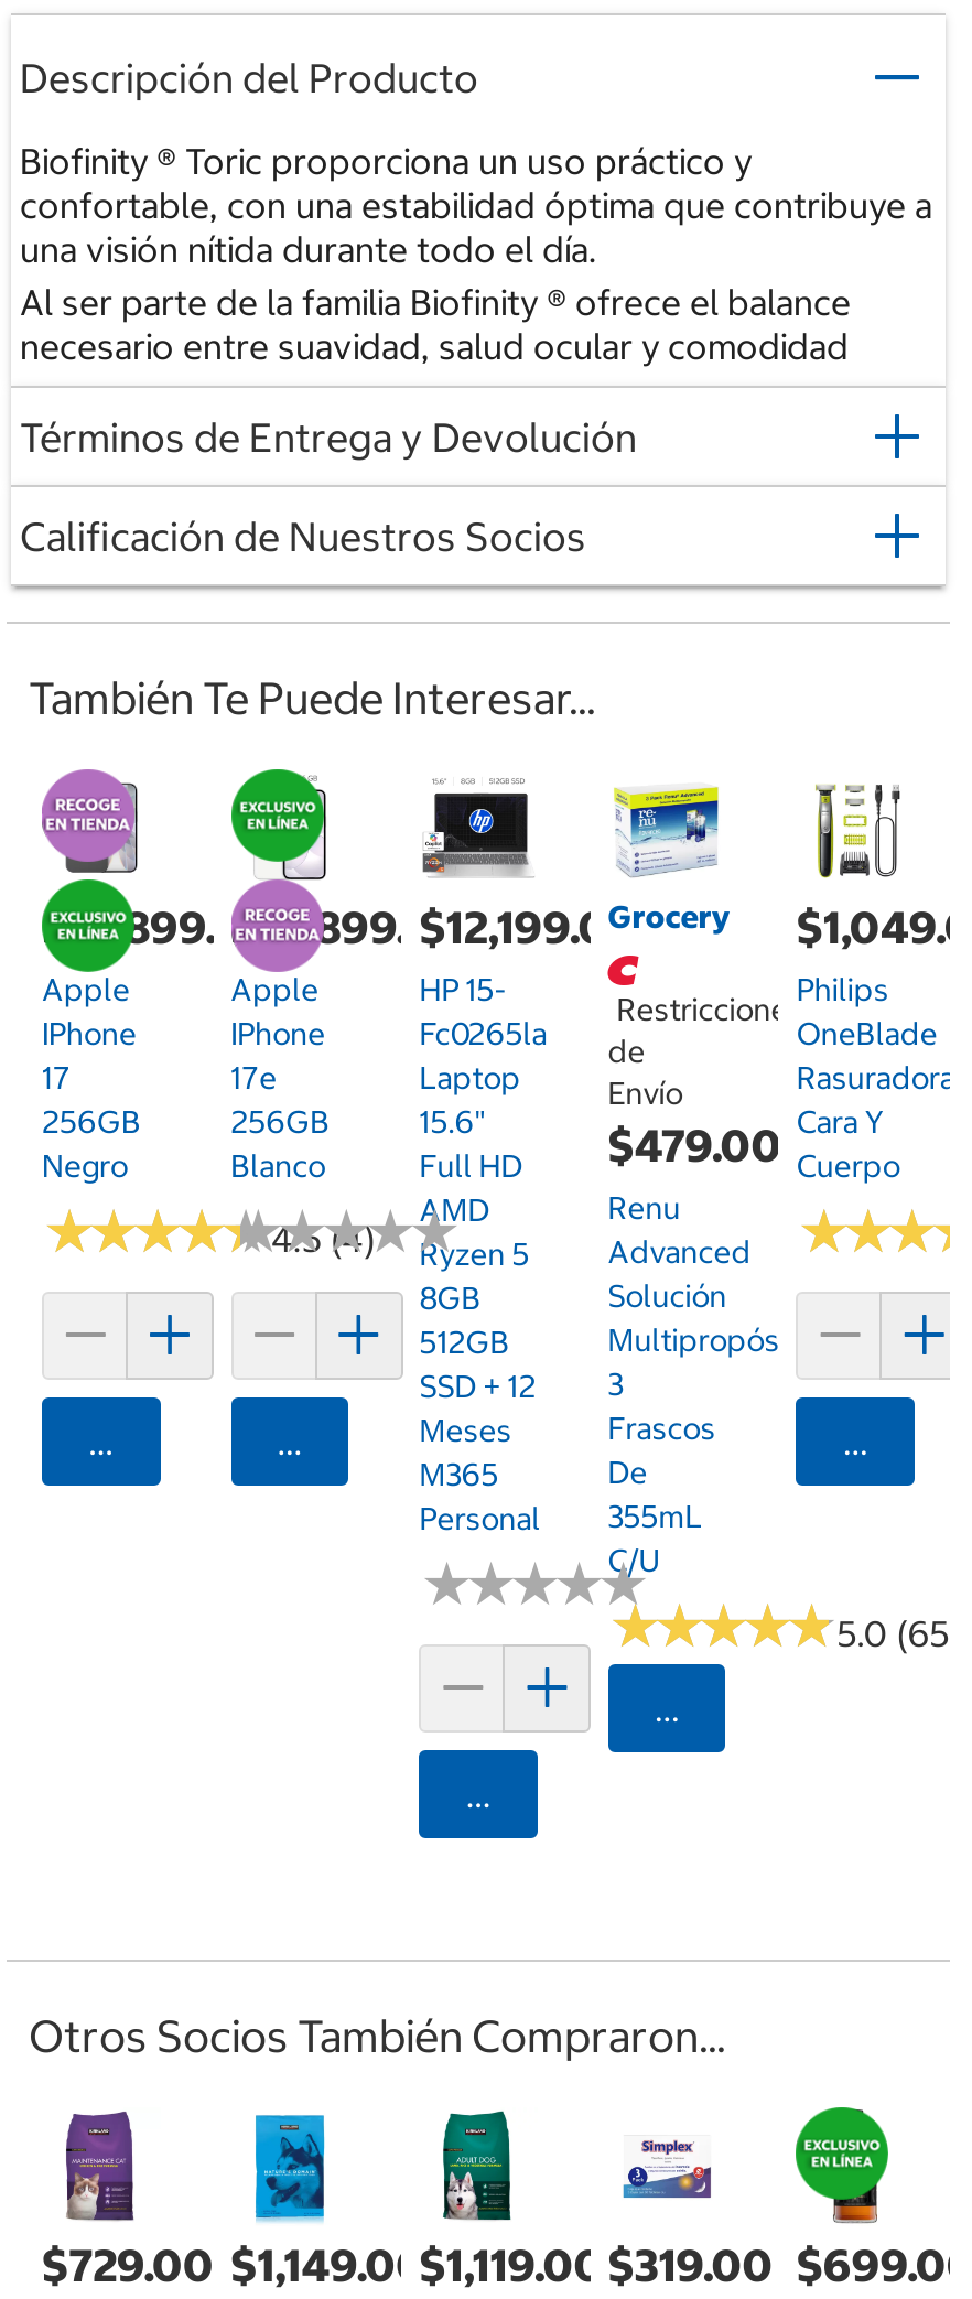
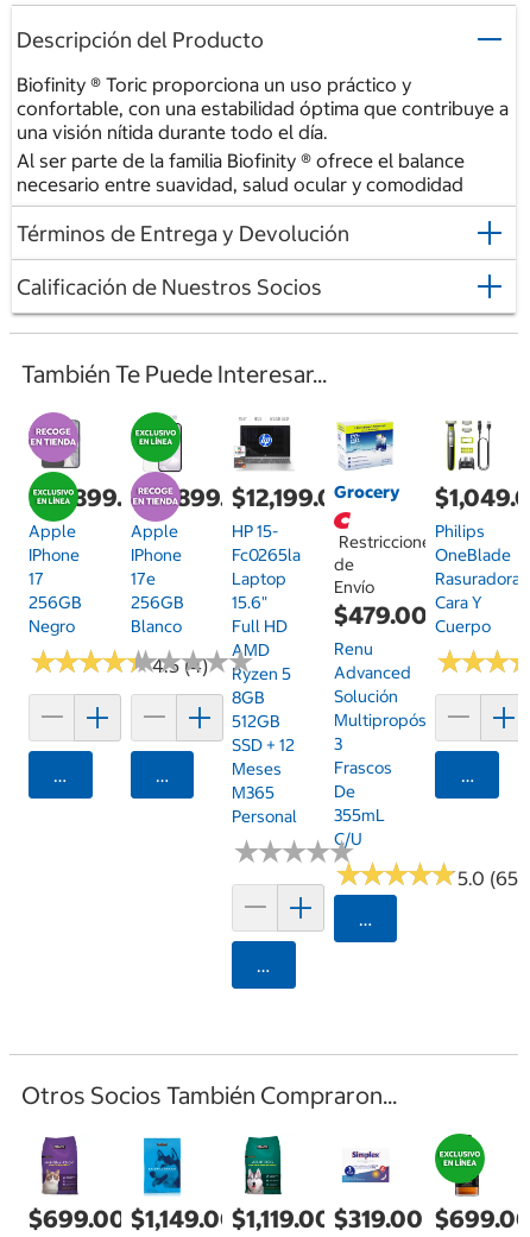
[42,2236,214,2292] $729.00 -> [29,1203,126,1233] $699.00

